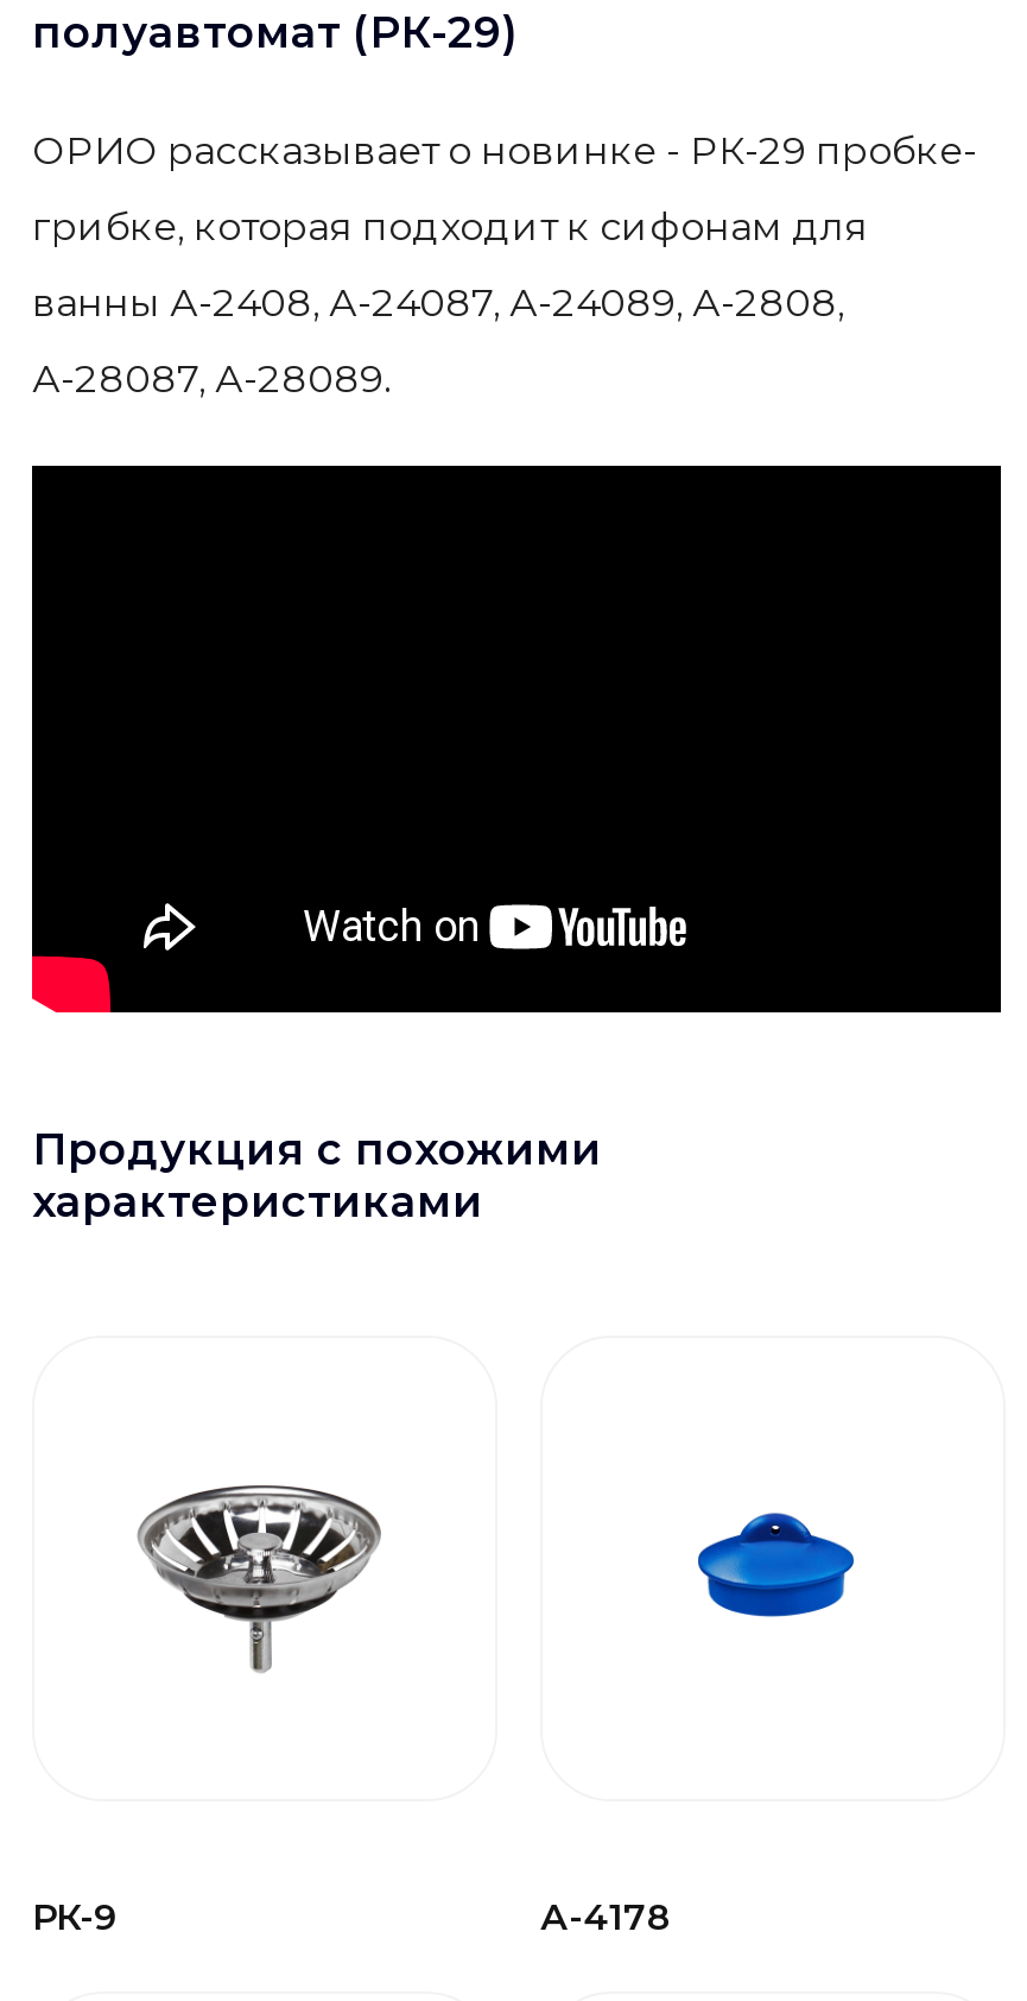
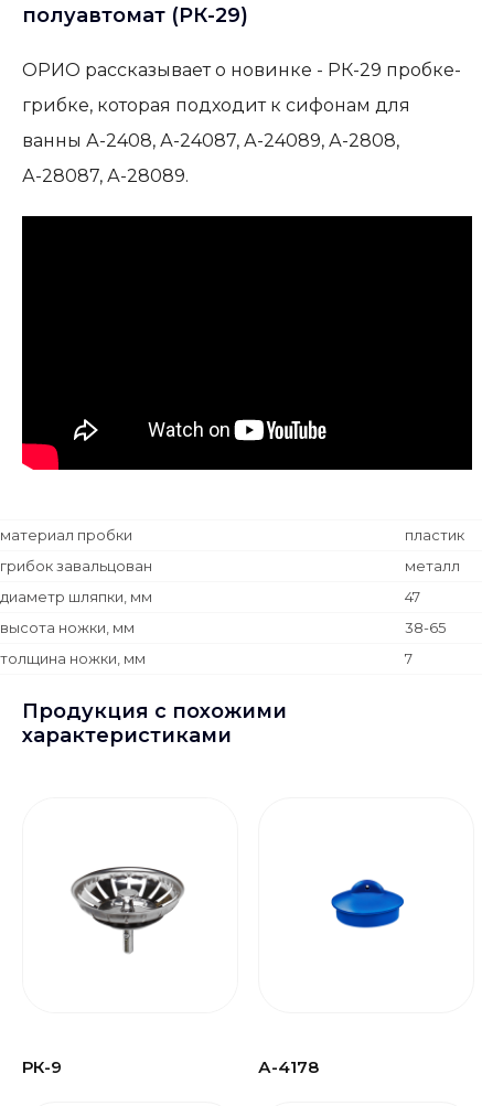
none -> [0,526,464,667] материал пробки | пластик | грибок завальцован | металл | диаметр шляпки, мм | 47 | высота ножки, мм | 38-65 | толщина ножки, мм | 7

